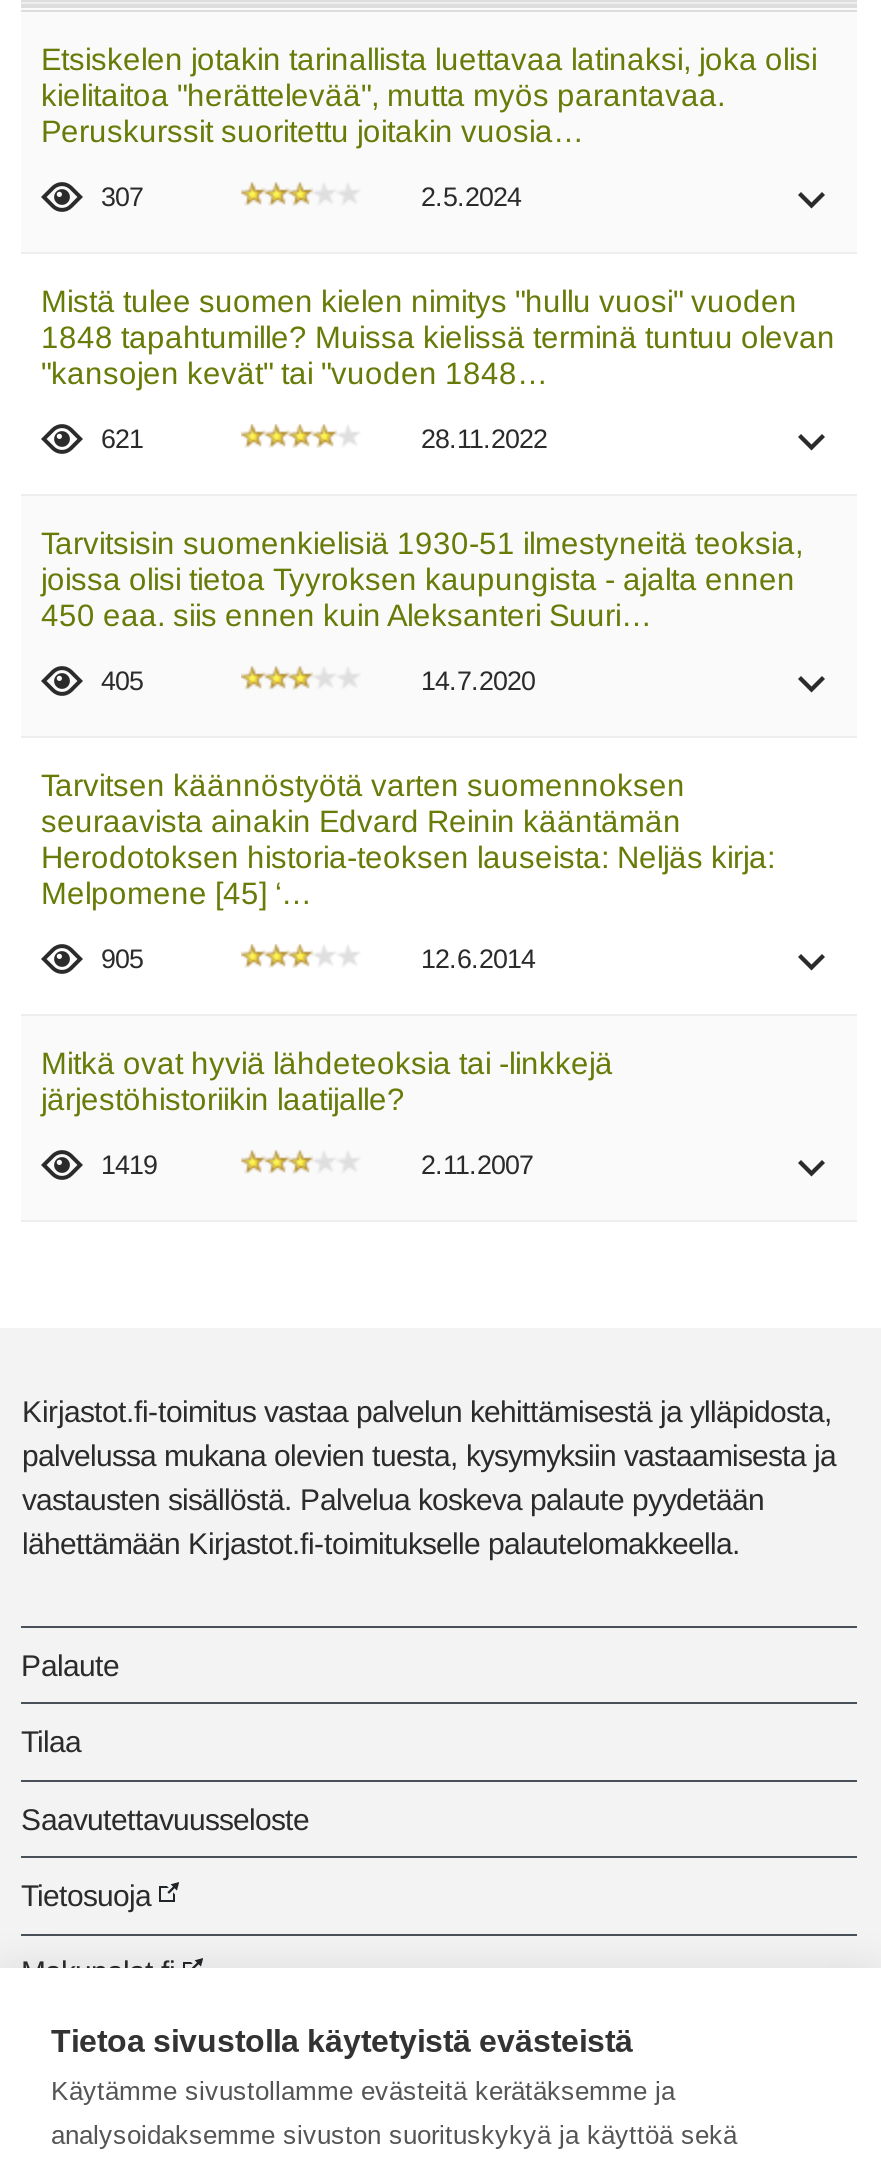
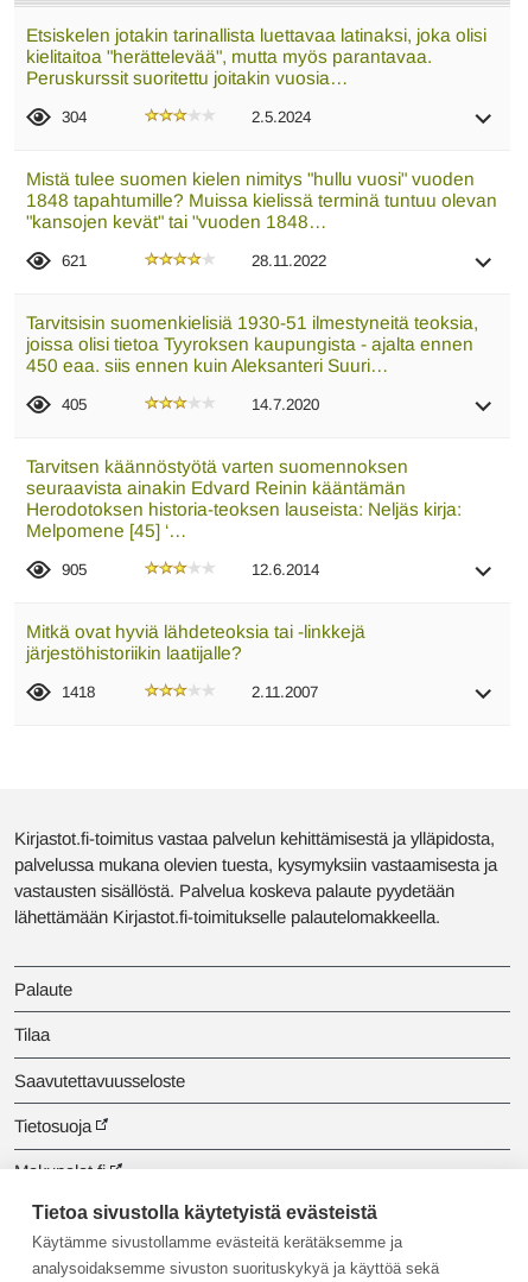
[101,181,143,211] 307 -> [62,108,87,125] 304
[101,1149,157,1179] 1419 -> [62,683,95,700] 1418

